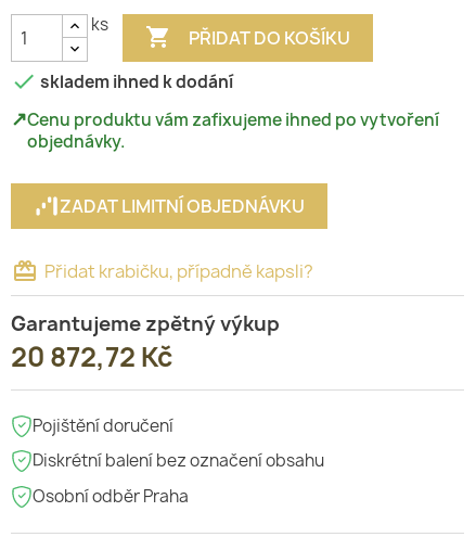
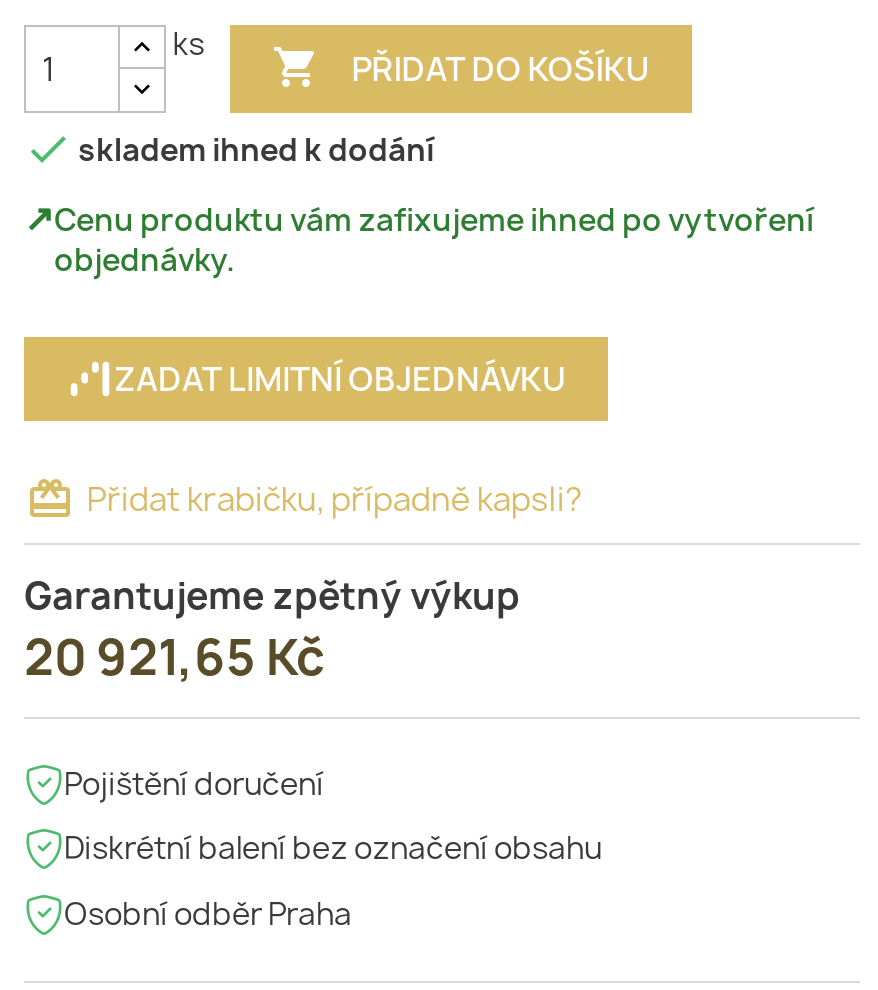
[11,339,172,376] 20 872,72 Kč -> [24,623,324,691] 20 921,65 Kč

